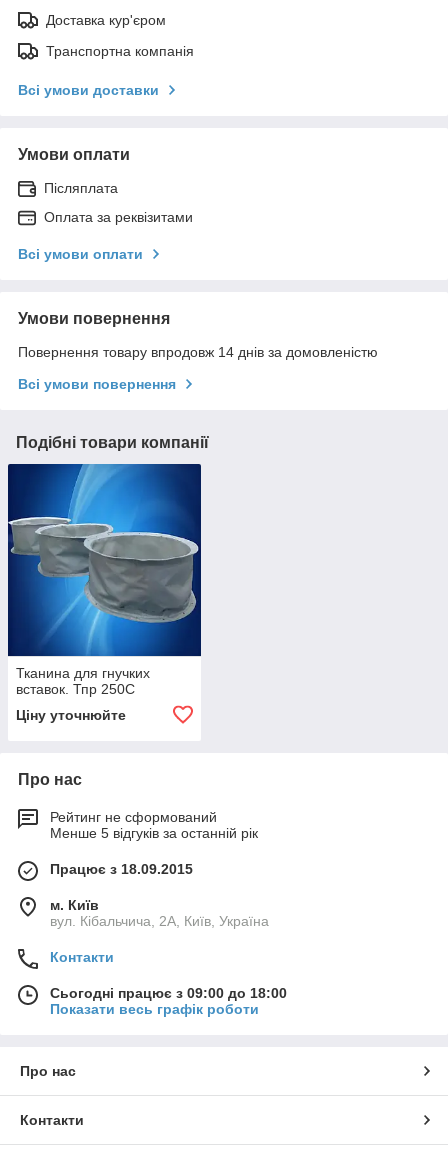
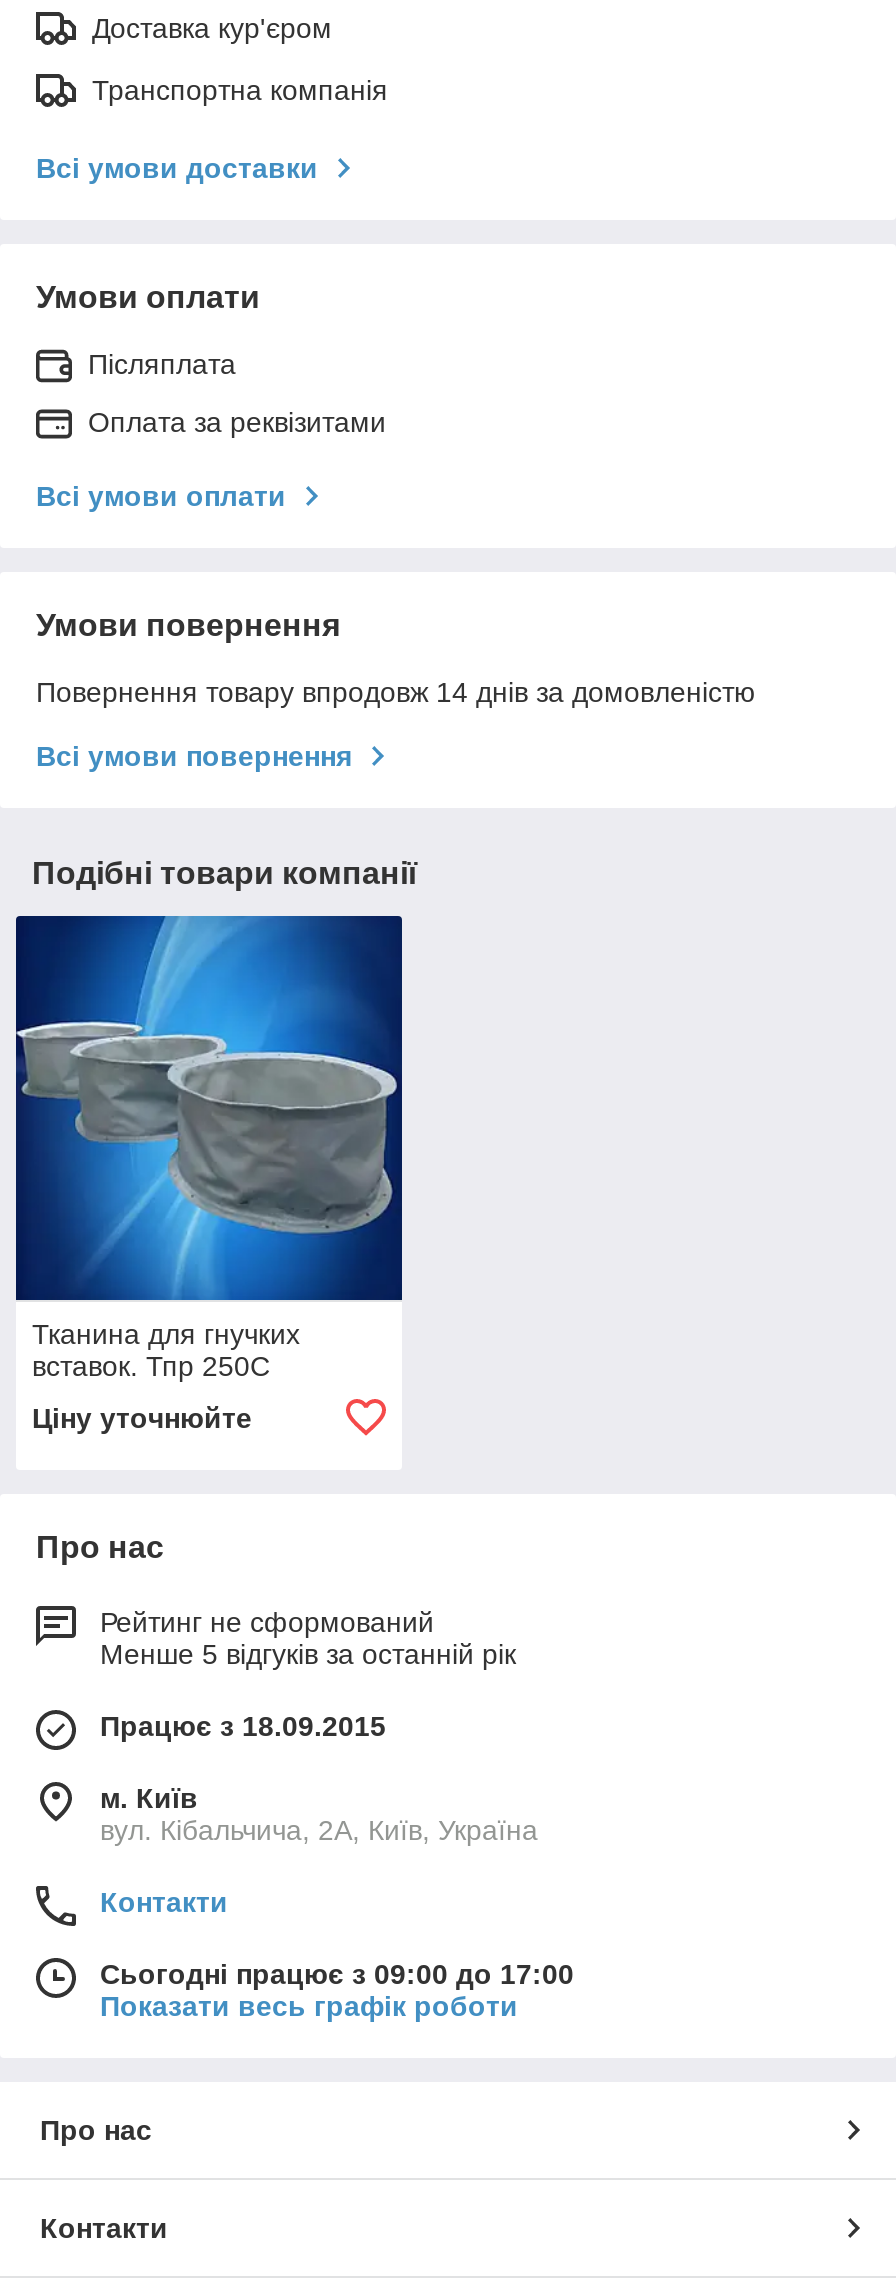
[50,985,287,1001] Сьогодні працює з 09:00 до 18:00 -> [100,1959,574,1991] Сьогодні працює з 09:00 до 17:00

